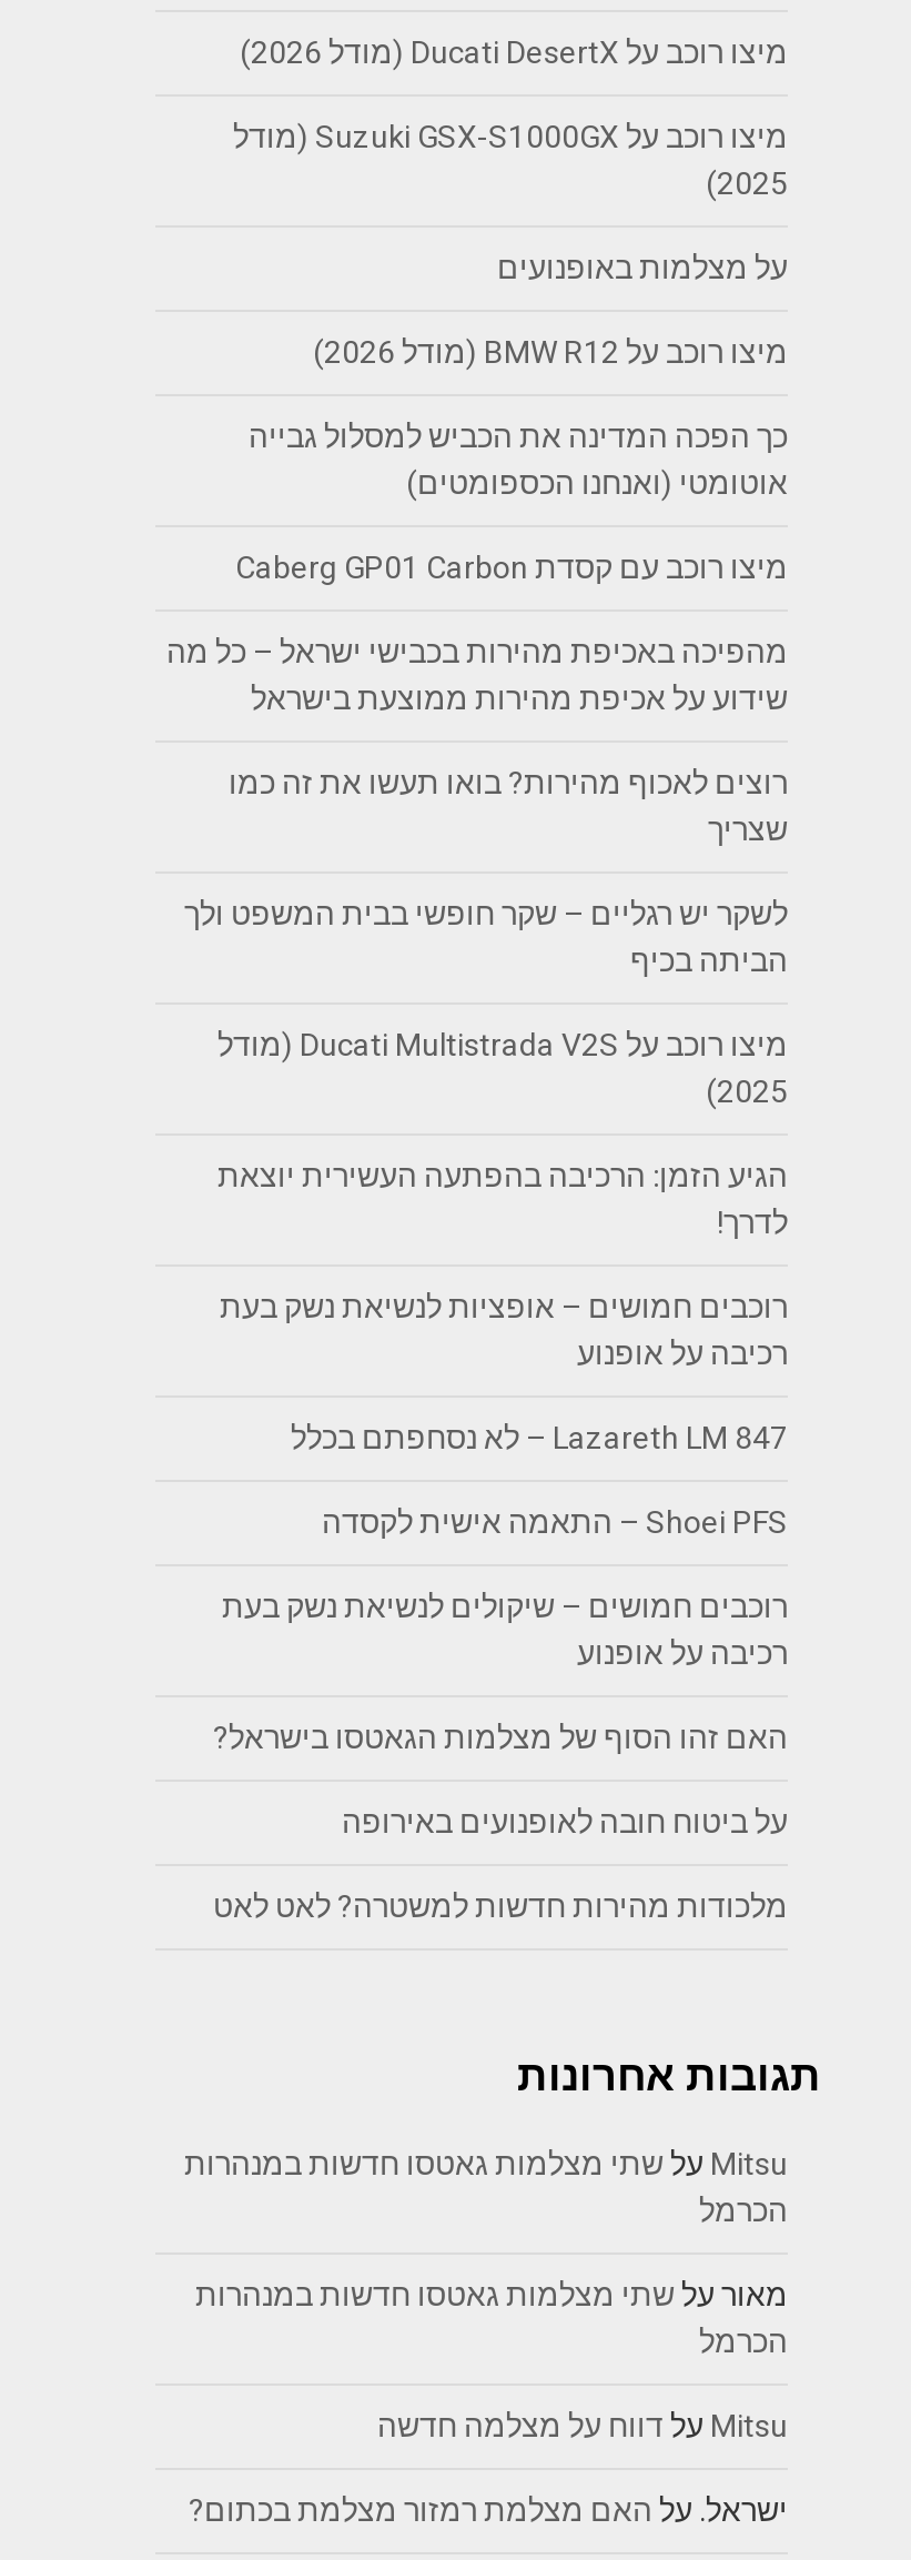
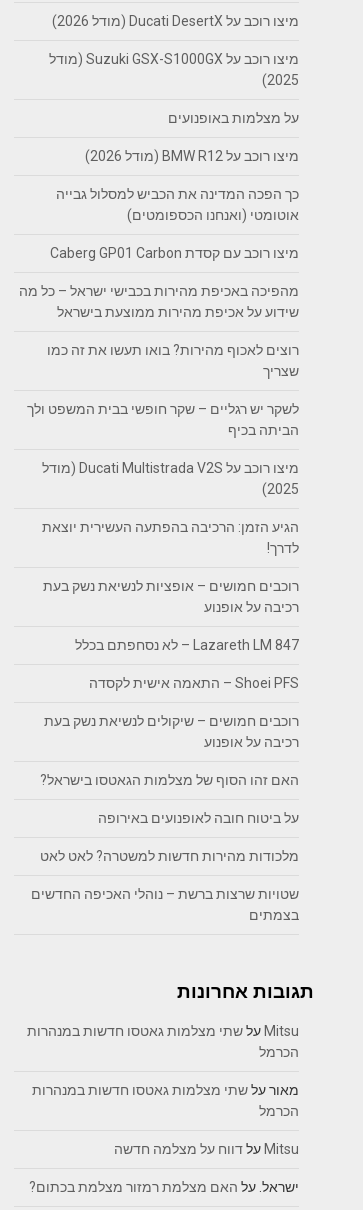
none -> [31,886,299,923] שטויות שרצות ברשת – נוהלי האכיפה החדשים | בצמתים

